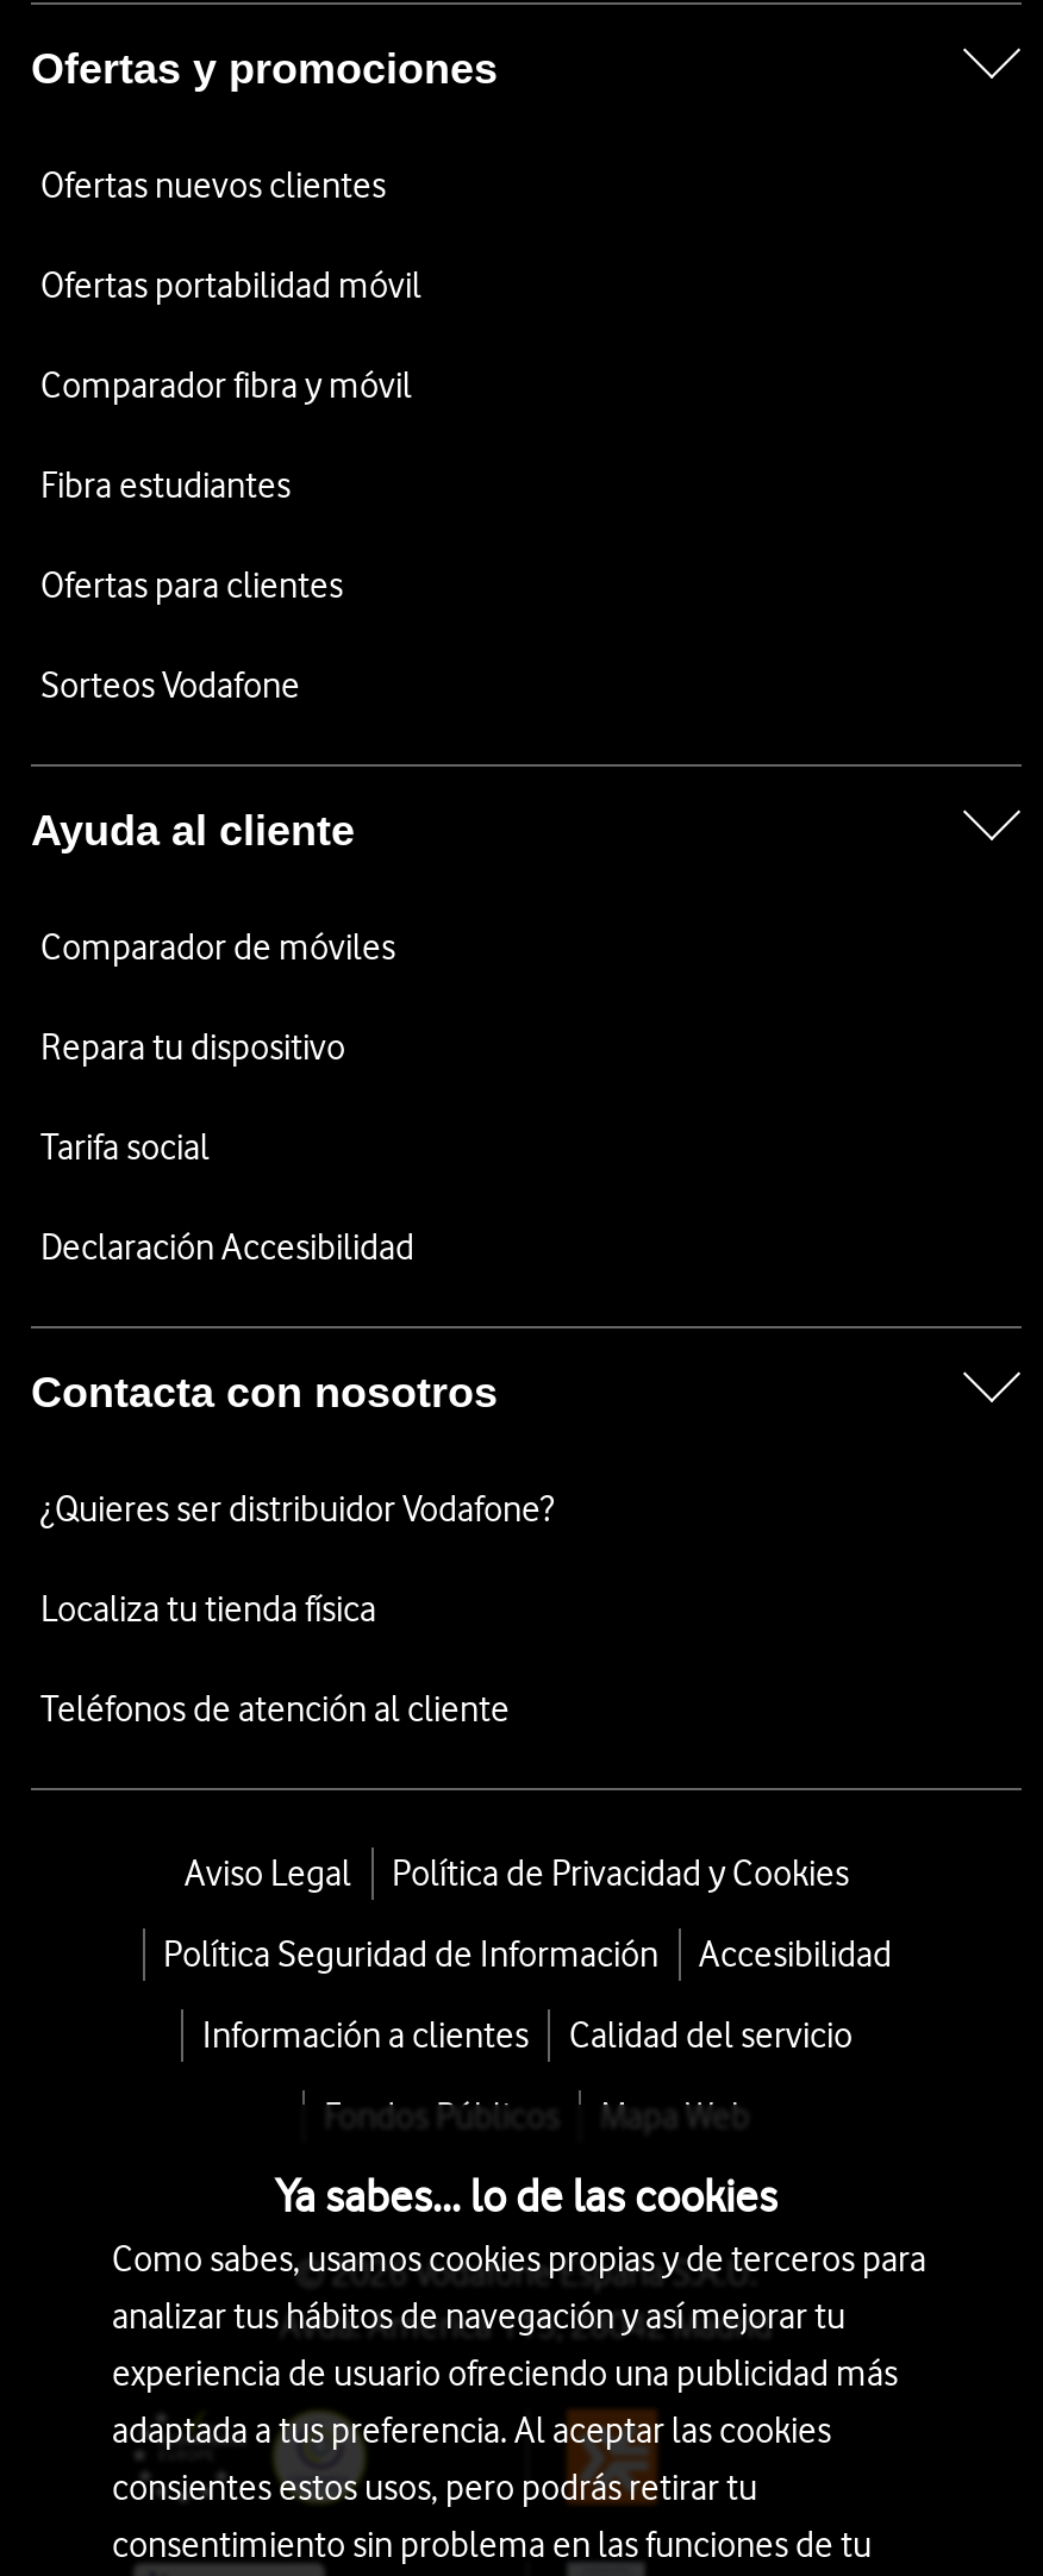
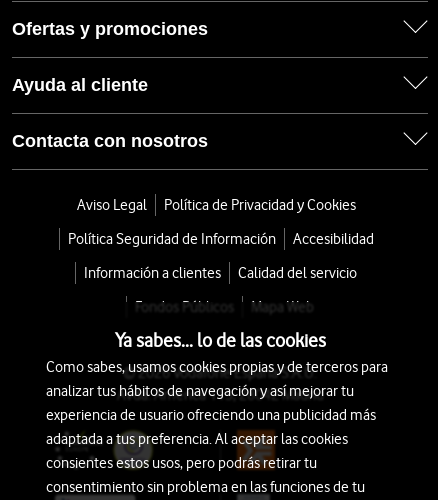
[40,164,421,707] Ofertas nuevos clientes | Ofertas portabilidad móvil | Comparador fibra y móvil | Fibra estudiantes | Ofertas para clientes | Sorteos Vodafone -> none
[40,926,414,1269] Comparador de móviles | Repara tu dispositivo | Tarifa social | Declaración Accesibilidad -> none
[40,1488,555,1731] ¿Quieres ser distribuidor Vodafone? | Localiza tu tienda física | Teléfonos de atención al cliente -> none

